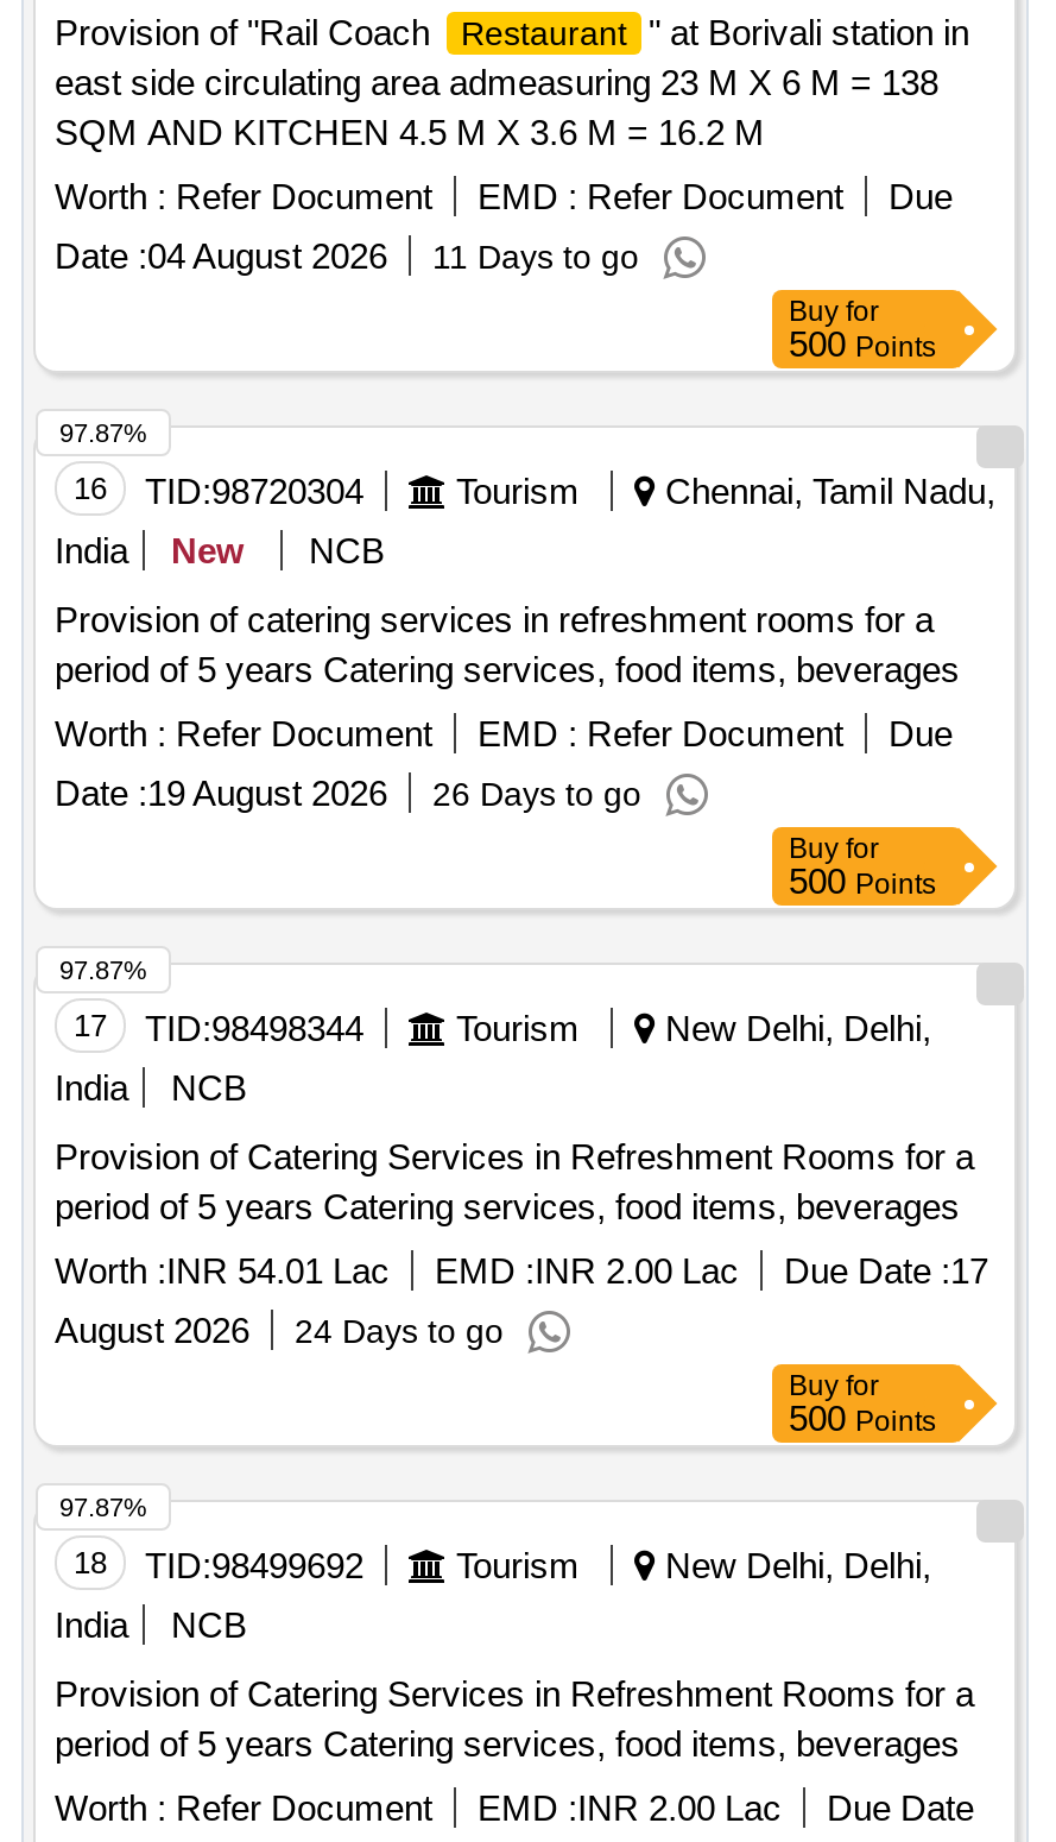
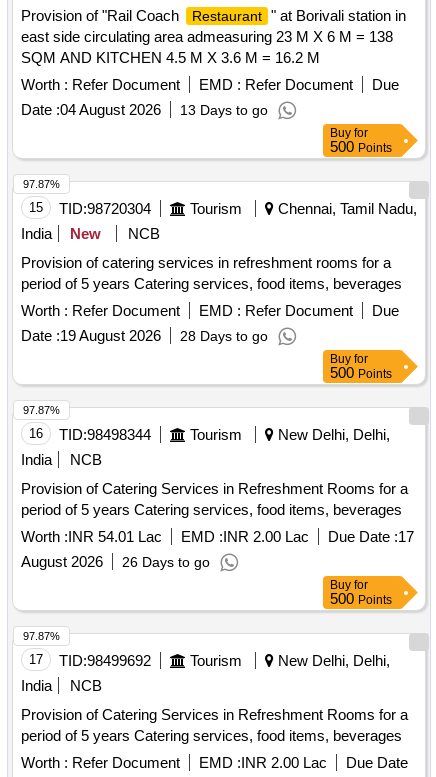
[55,236,639,276] Date : 04 August 2026 11 Days to go -> [21,101,268,118] Date : 04 August 2026 13 Days to go
[74,471,363,511] 16 TID:98720304 -> [29,200,151,217] 15 TID:98720304
[55,773,641,813] Date : 19 August 2026 26 Days to go -> [21,327,268,344] Date : 19 August 2026 28 Days to go
[74,1008,363,1049] 17 TID:98498344 -> [29,426,151,443] 16 TID:98498344
[55,1310,504,1350] August 2026 24 Days to go -> [21,553,210,570] August 2026 26 Days to go
[74,1545,363,1586] 18 TID:98499692 -> [29,652,151,669] 17 TID:98499692

